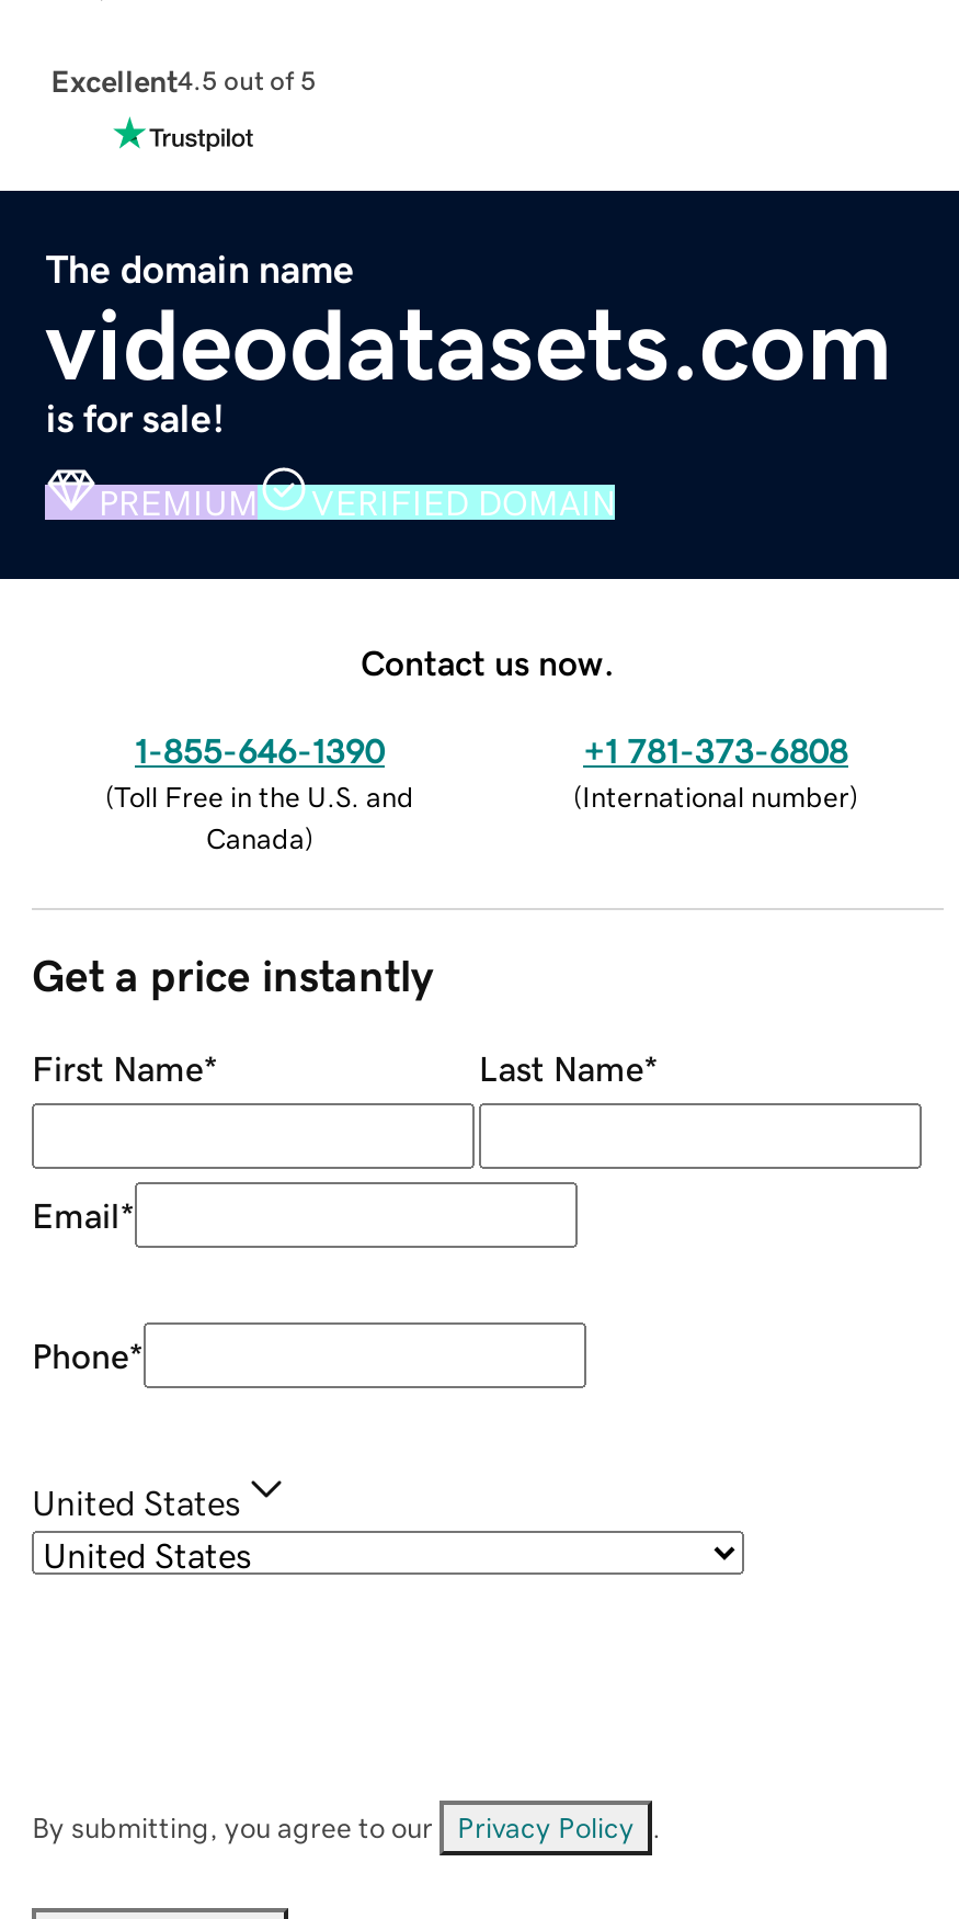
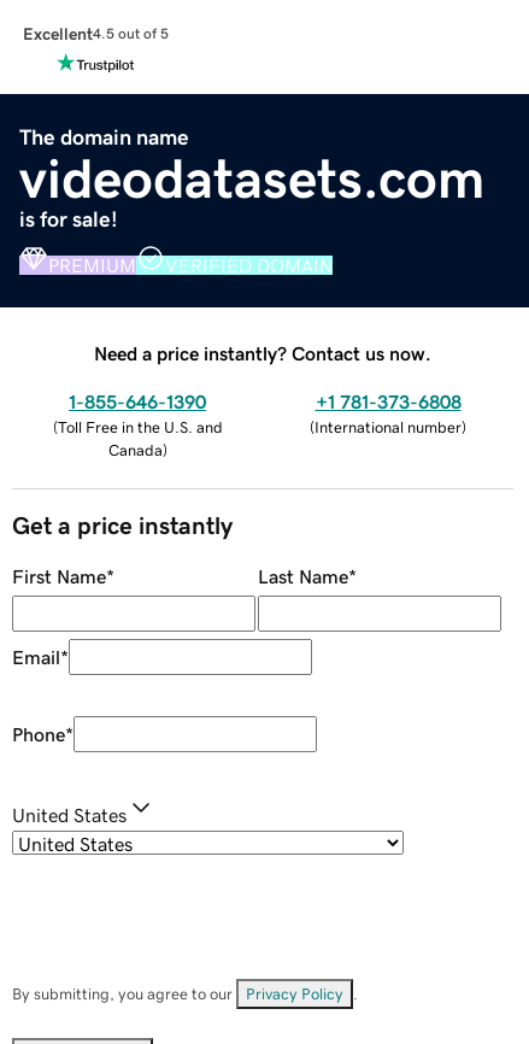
[361,644,615,679] Contact us now. -> [94,343,431,362] Need a price instantly? Contact us now.

